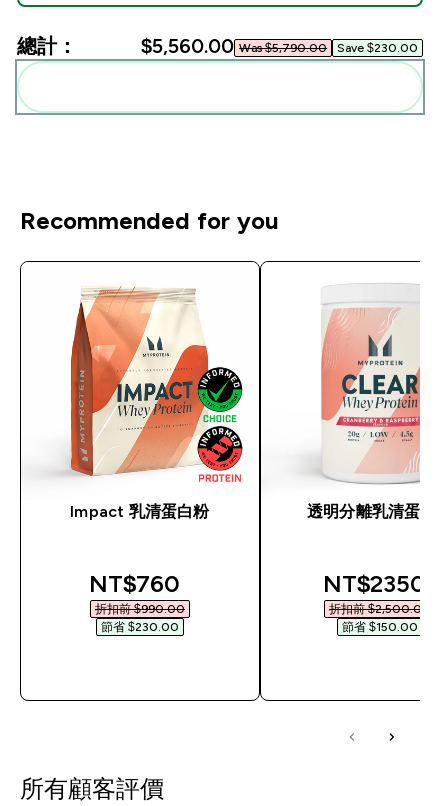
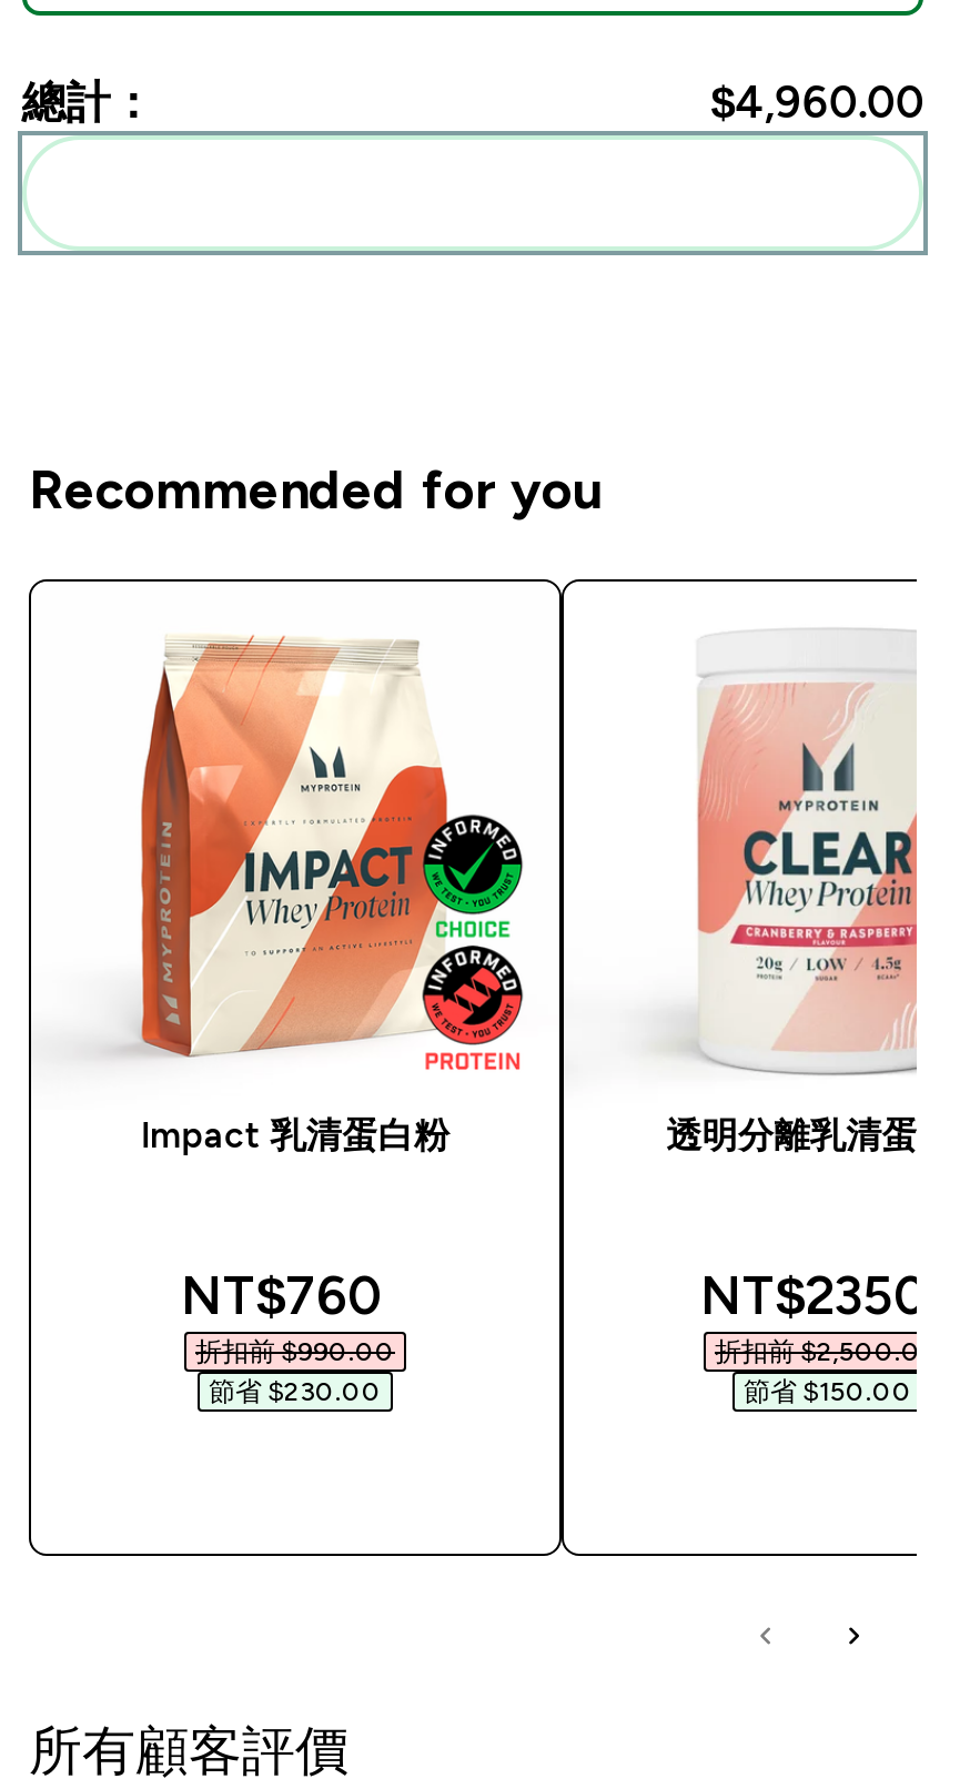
[141,35,418,57] $5,560.00 Was $5,790.00 | Save $230.00 -> [711,77,924,126] $4,960.00

